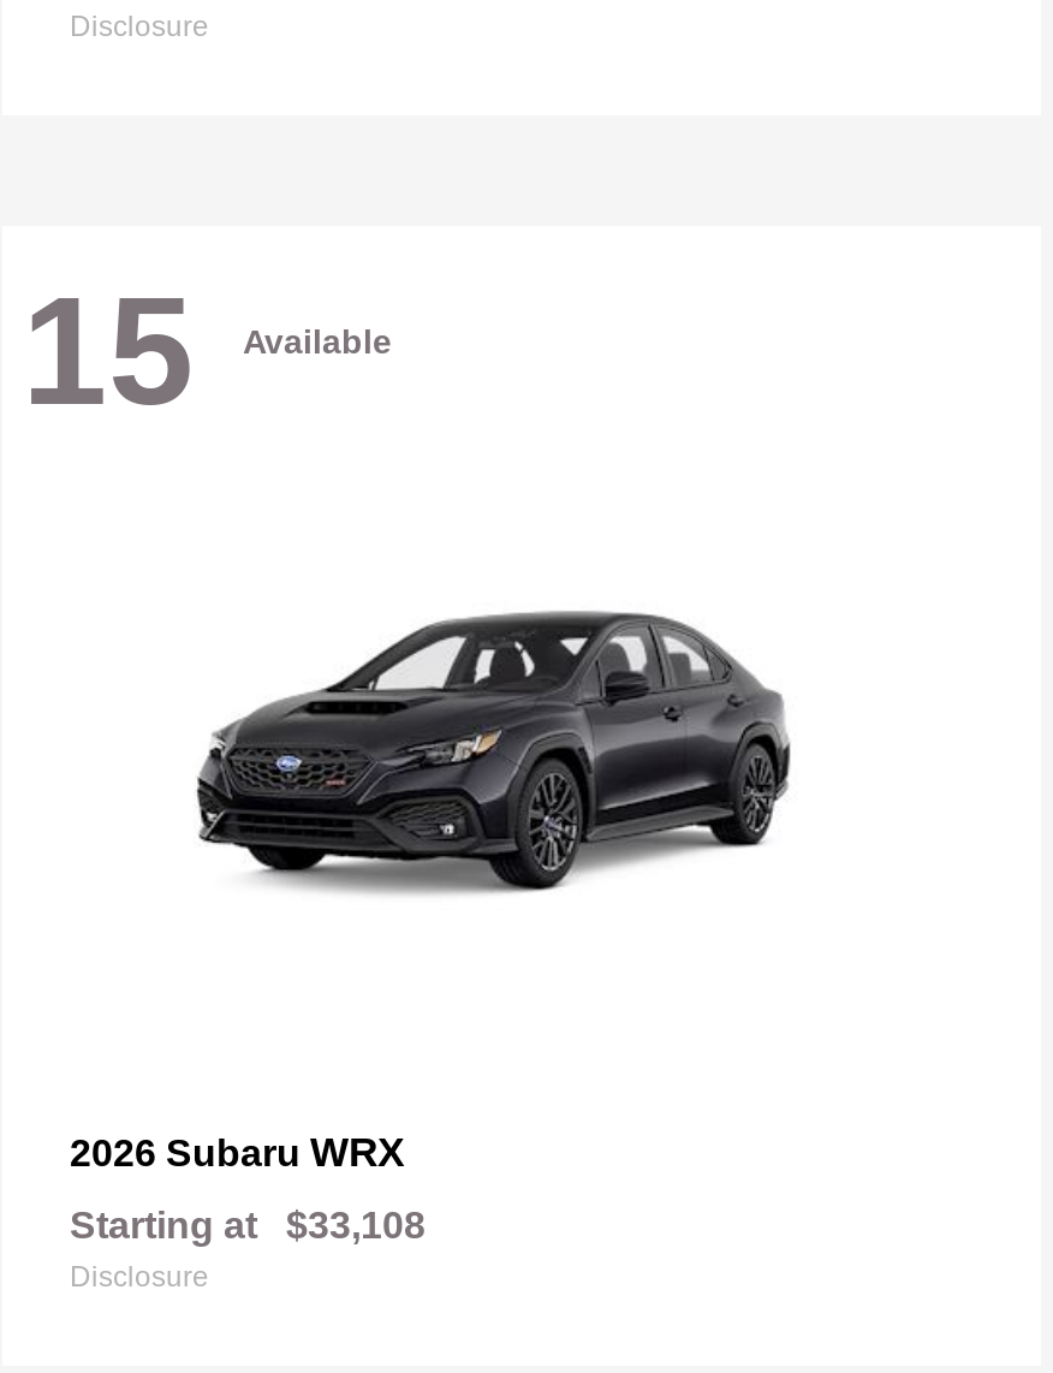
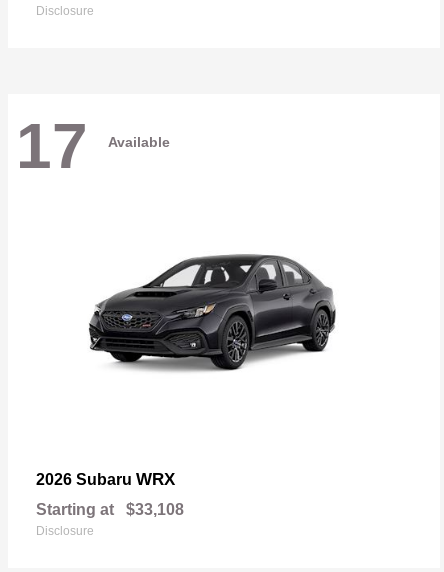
[22,265,392,438] 15 Available -> [16,110,170,182] 17 Available

